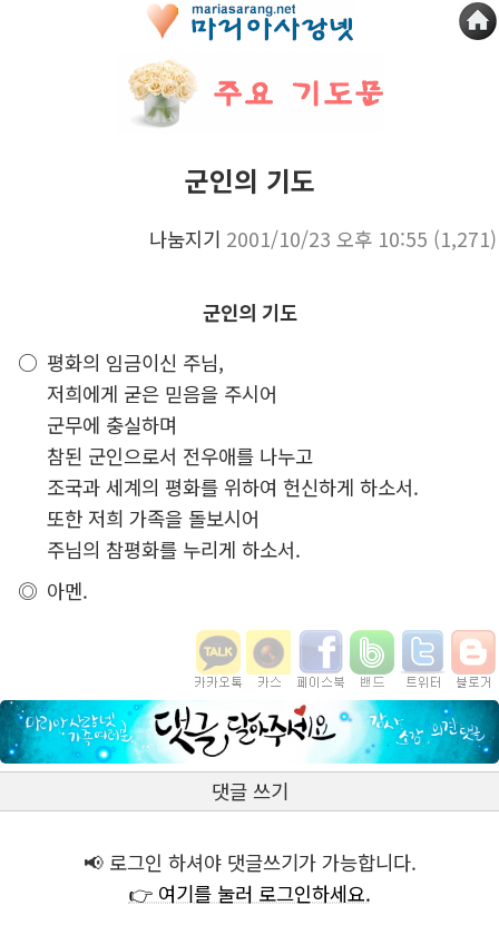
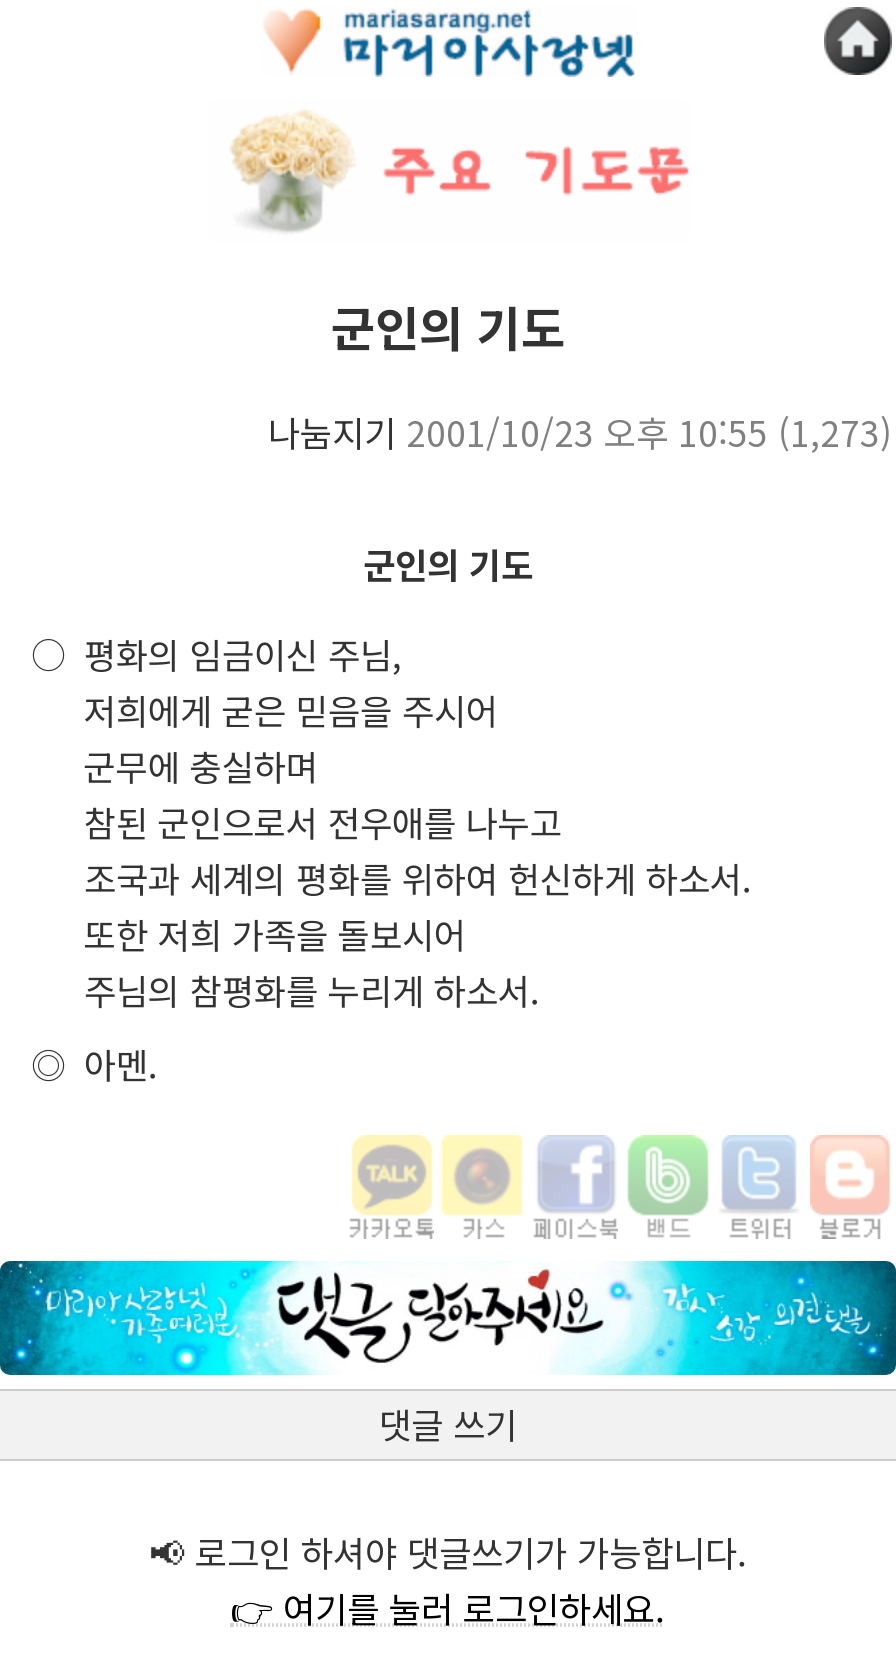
[149,225,497,253] 나눔지기 2001/10/23 오후 10:55 (1,271) -> [268,407,892,457] 나눔지기 2001/10/23 오후 10:55 (1,273)

